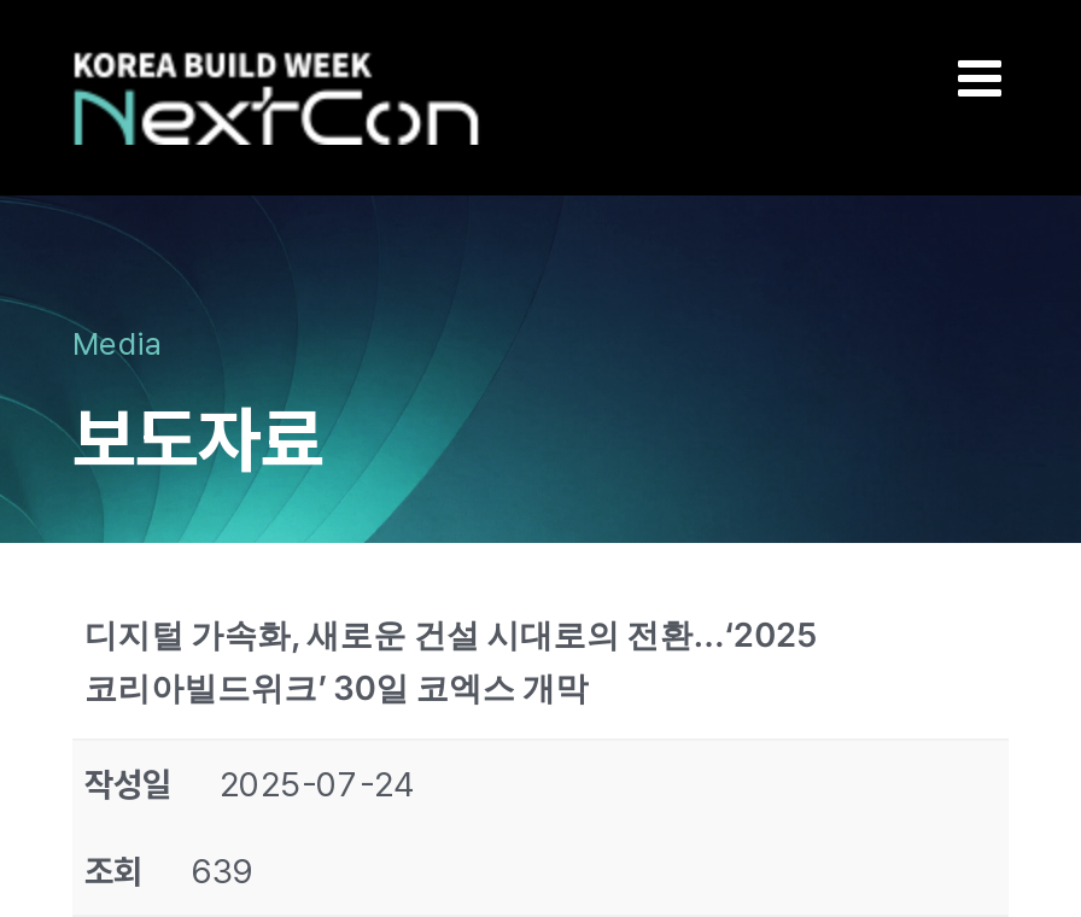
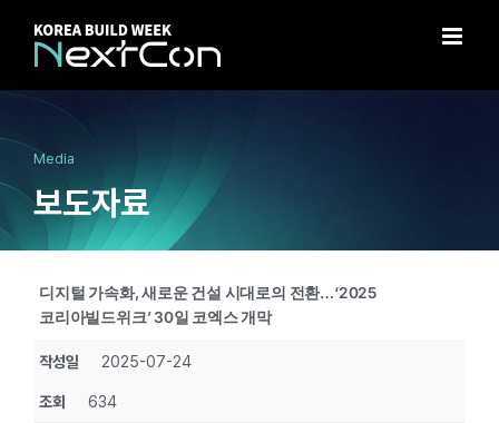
[84,852,253,890] 조회 639 -> [39,393,117,411] 조회 634

